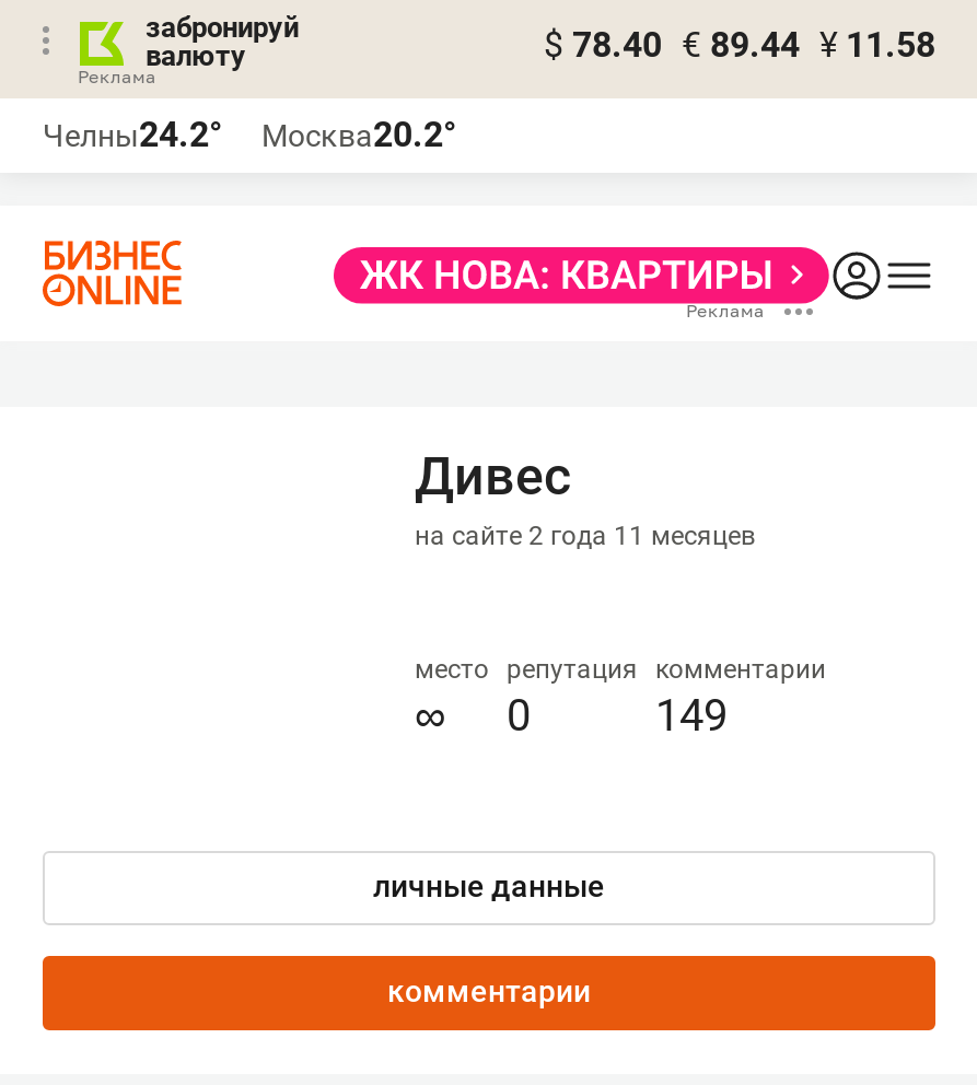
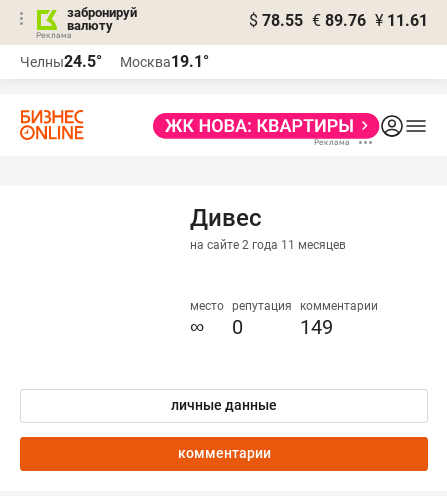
[544,24,935,66] $ 78.40 € 89.44 ¥ 11.58 -> [249,11,428,30] $ 78.55 € 89.76 ¥ 11.61
[43,114,222,155] Челны24.2° -> [20,52,102,71] Челны24.5°
[261,114,456,155] Москва20.2° -> [120,52,209,71] Москва19.1°

